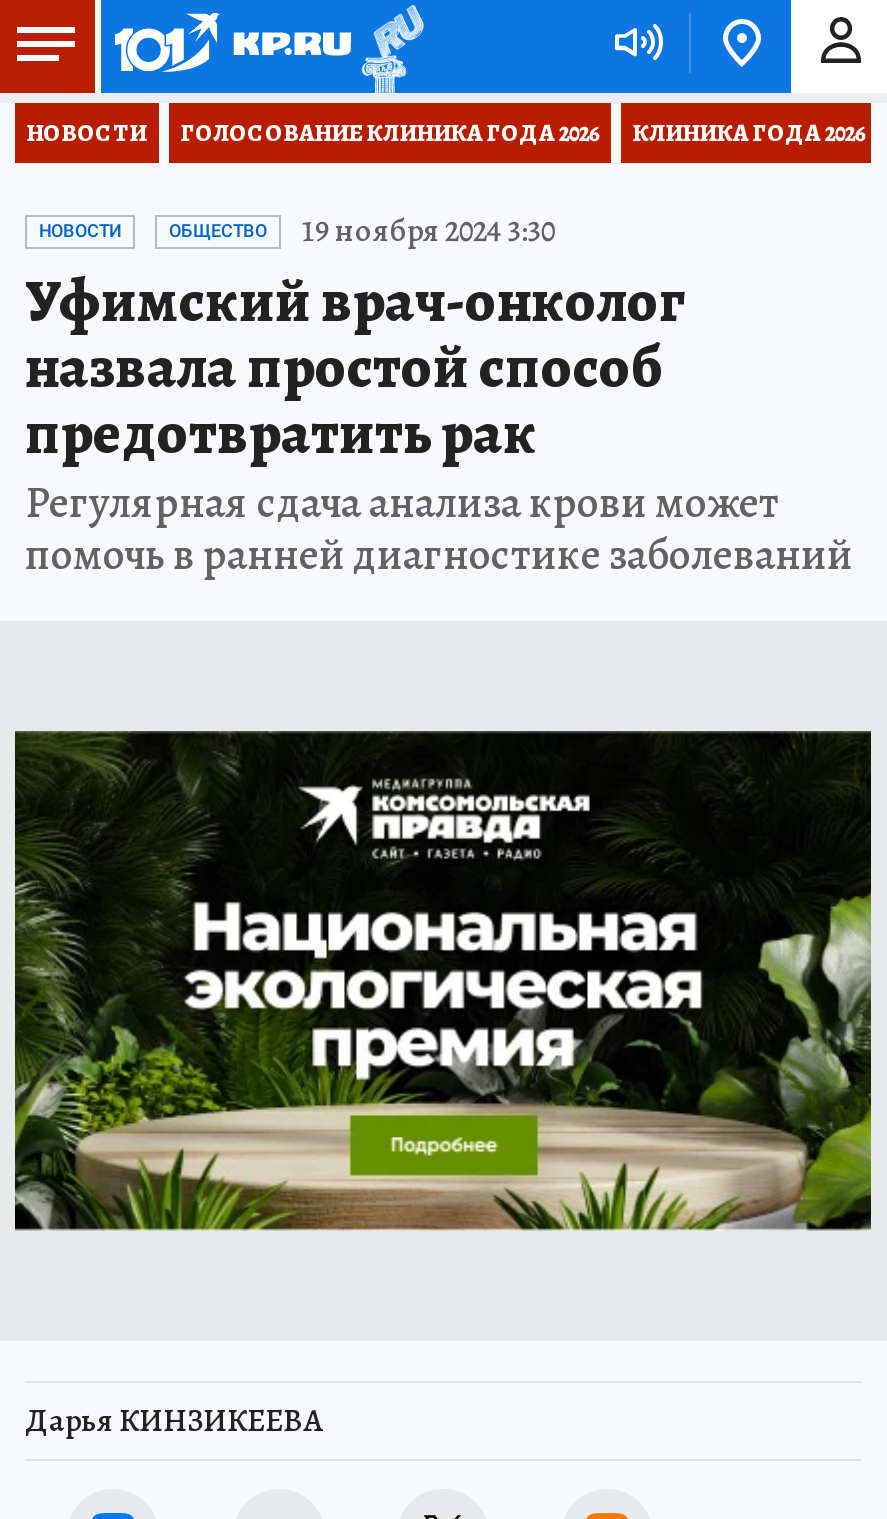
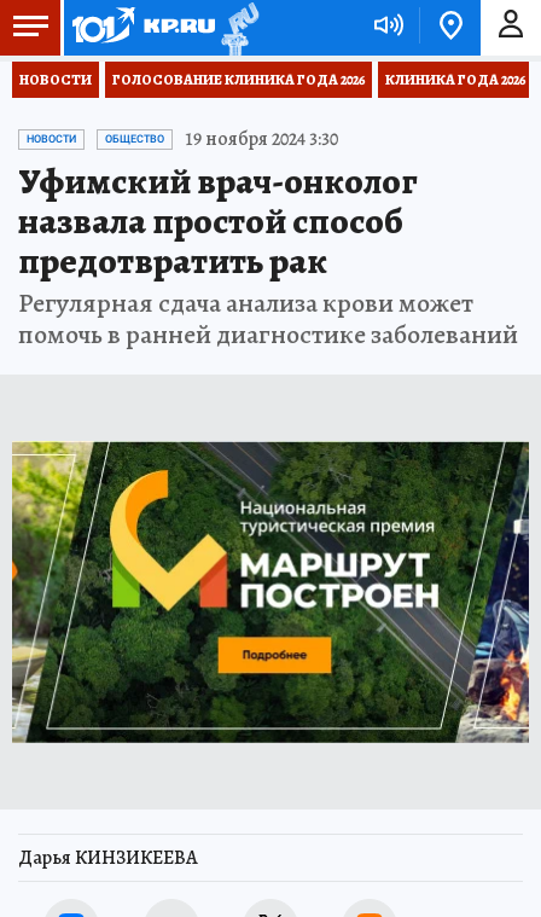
[13,729,873,1231] [image] -> [11,441,530,744] [image]

